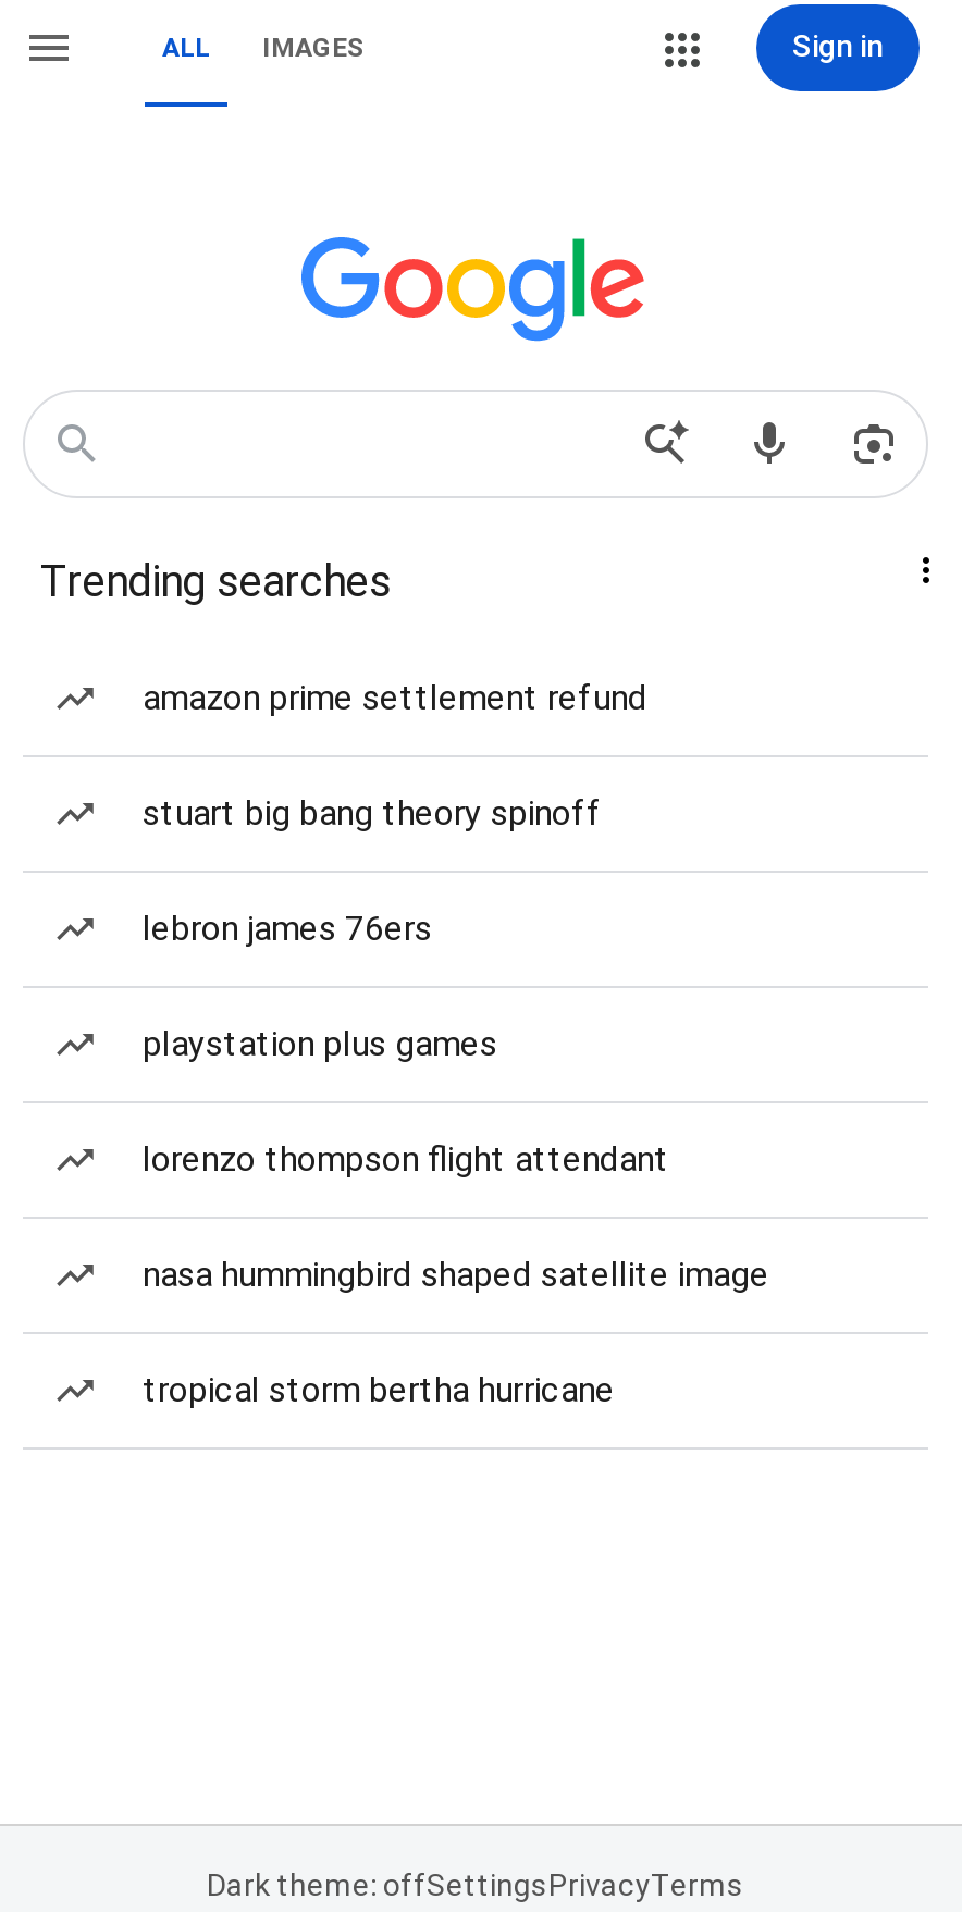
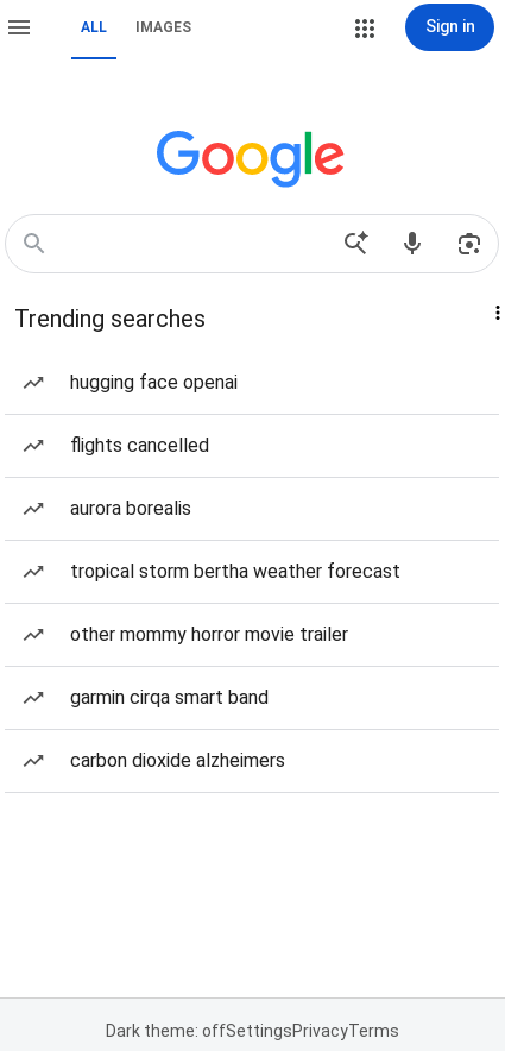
[143,677,647,718] amazon prime settlement refund -> [70,371,238,394] hugging face openai
[143,792,602,834] stuart big bang theory spinoff -> [70,434,209,457] flights cancelled
[143,908,432,949] lebron james 76ers -> [70,497,191,520] aurora borealis
[143,1023,497,1064] playstation plus games -> [70,560,400,583] tropical storm bertha weather forecast
[143,1138,669,1180] lorenzo thompson flight attendant -> [70,623,348,646] other mommy horror movie trailer
[143,1254,769,1295] nasa hummingbird shaped satellite image -> [70,686,269,709] garmin cirqa smart band
[143,1369,615,1410] tropical storm bertha hurricane -> [70,749,285,772] carbon dioxide alzheimers

